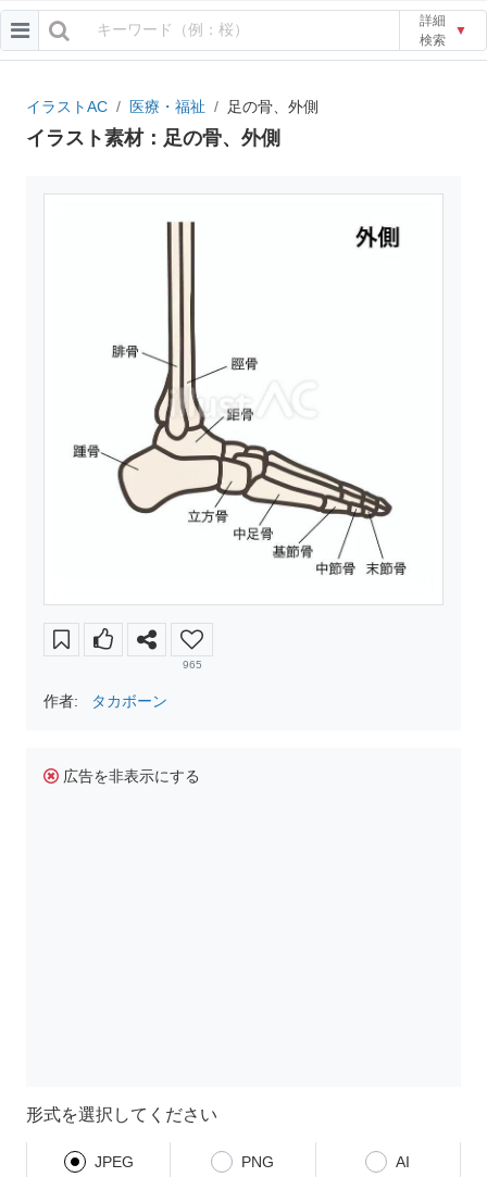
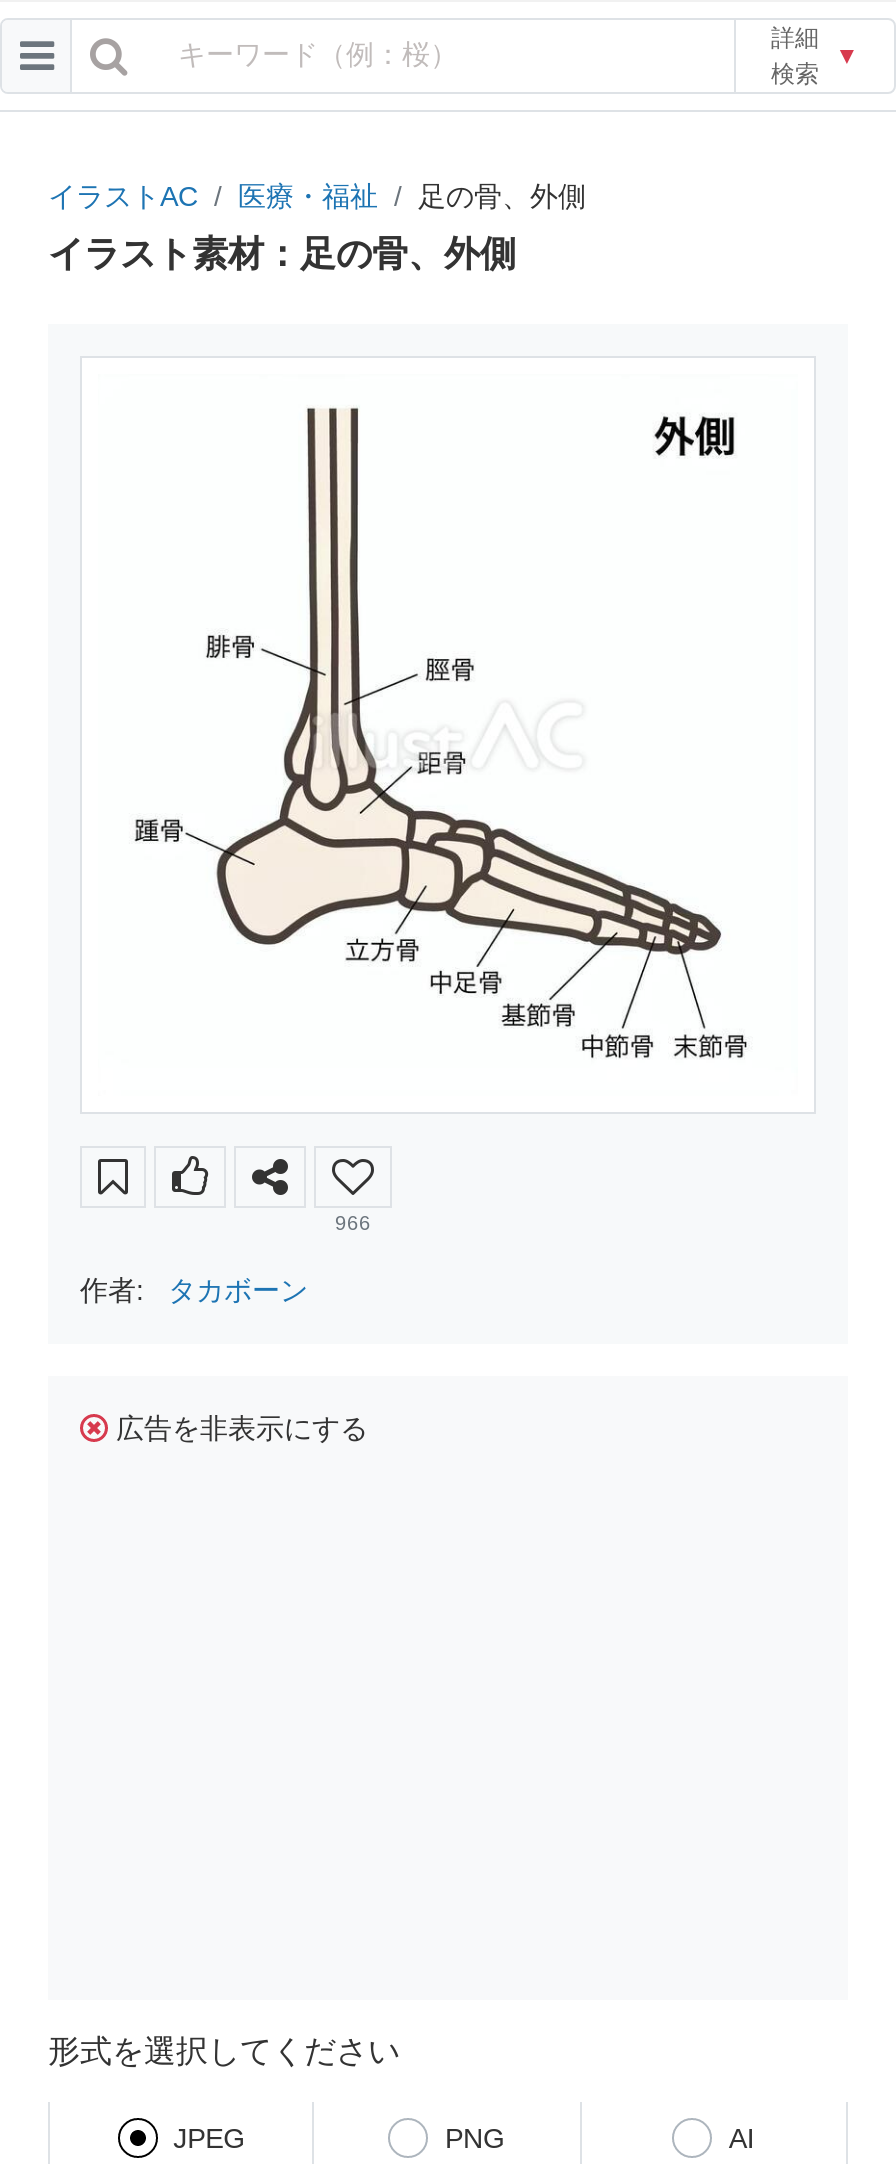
[182,658,202,670] 965 -> [335,1212,371,1234] 966

